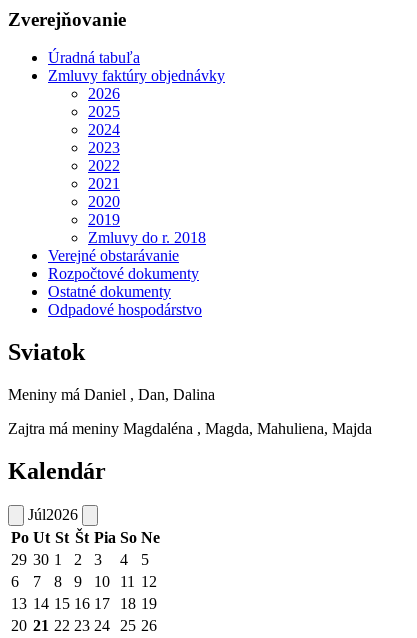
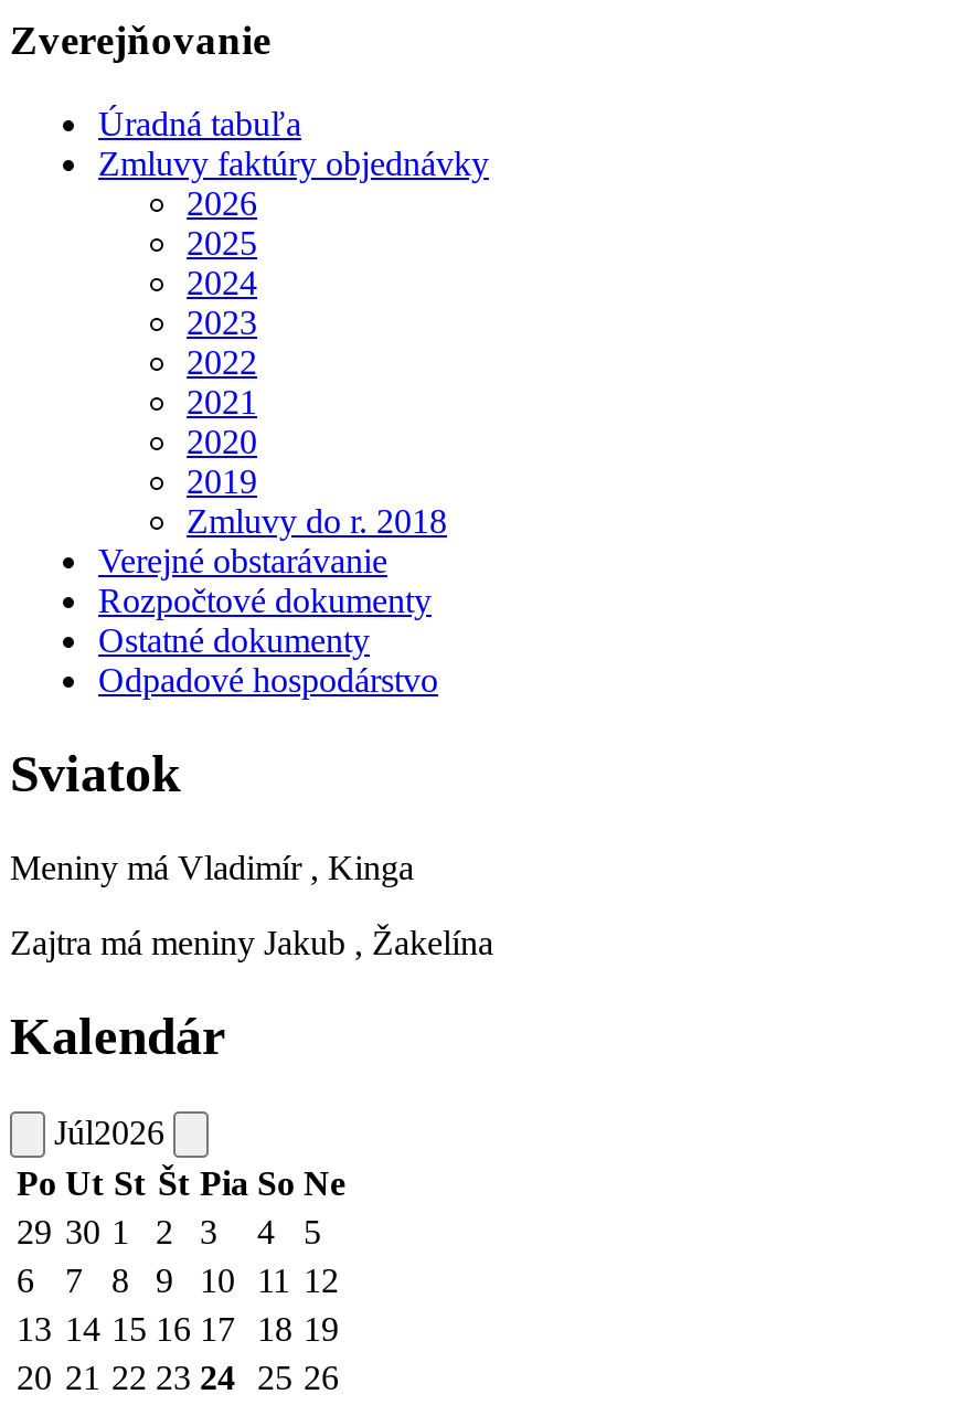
[8,386,215,403] Meniny má Daniel , Dan, Dalina -> [10,849,414,886] Meniny má Vladimír , Kinga
[8,420,372,437] Zajtra má meniny Magdaléna , Magda, Mahuliena, Majda -> [10,924,493,962] Zajtra má meniny Jakub , Žakelína

